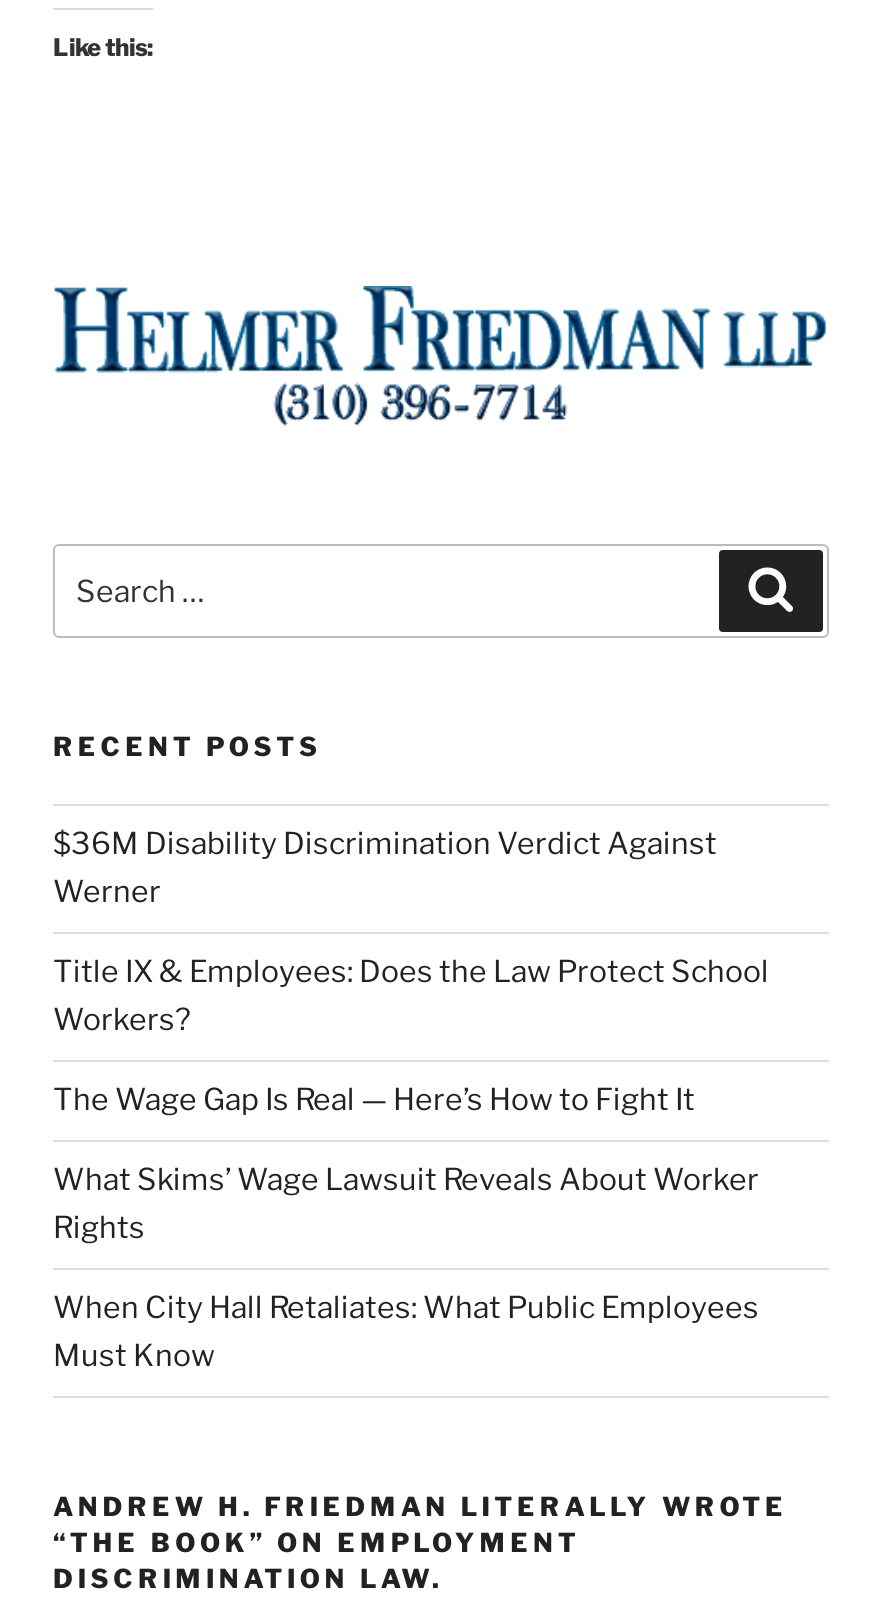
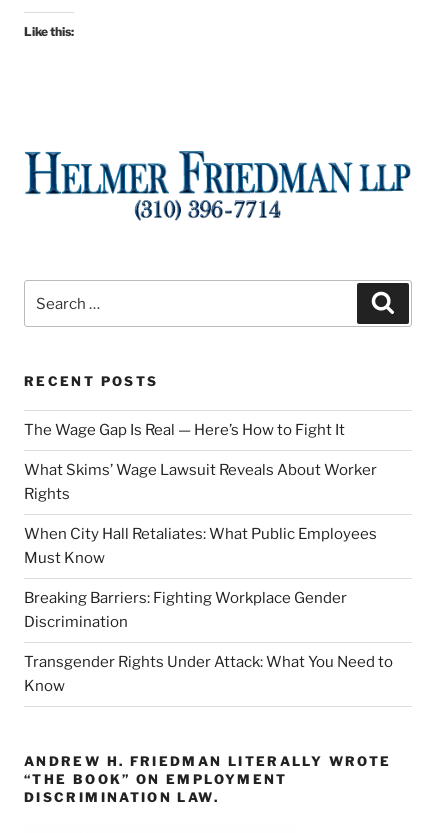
[53,826,769,1038] $36M Disability Discrimination Verdict Against | Werner | Title IX & Employees: Does the Law Protect School | Workers? -> none
moved [53,1082,759,1374] -> [24,421,377,567]: The Wage Gap Is Real — Here’s How to Fight It | What Skims’ Wage Lawsuit Reveals About Worker | Rights | When City Hall Retaliates: What Public Employees | Must Know
none -> [24,589,393,695] Breaking Barriers: Fighting Workplace Gender | Discrimination | Transgender Rights Under Attack: What You Need to | Know

